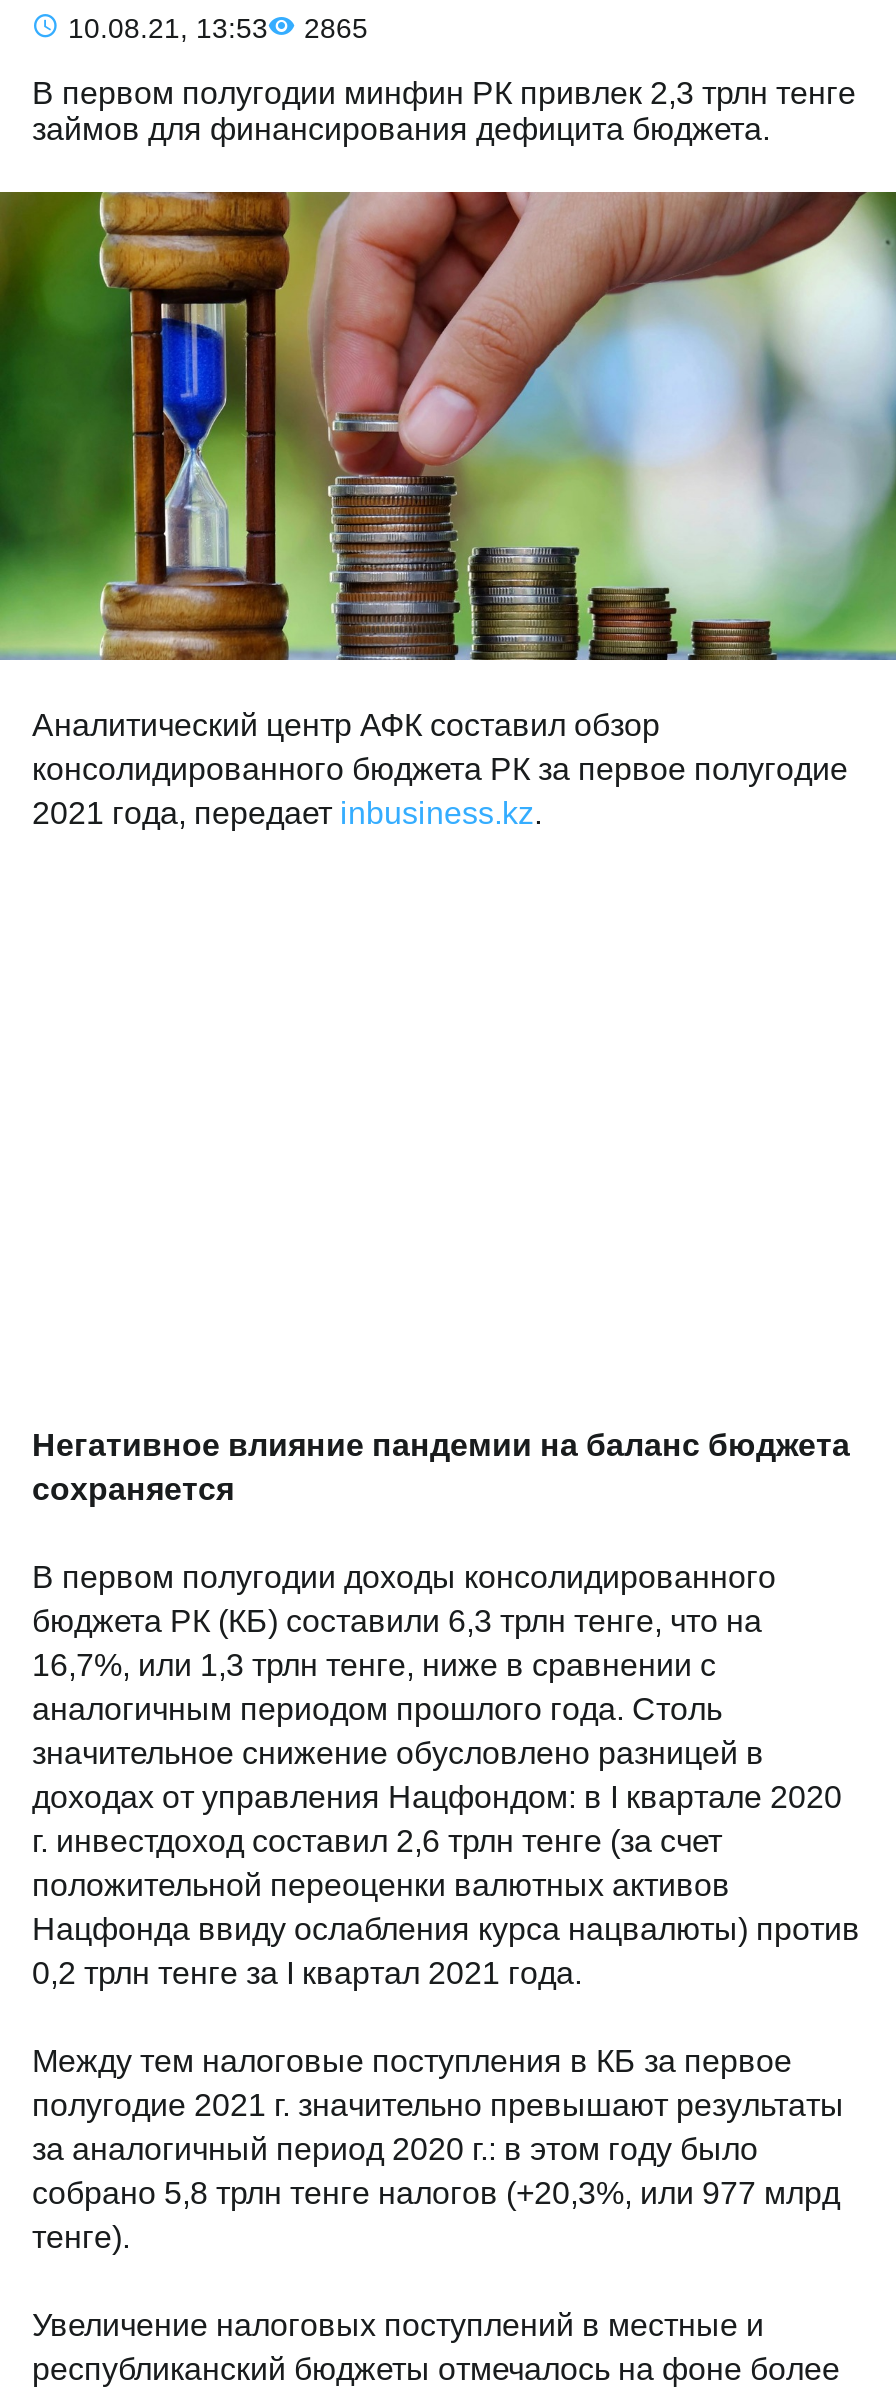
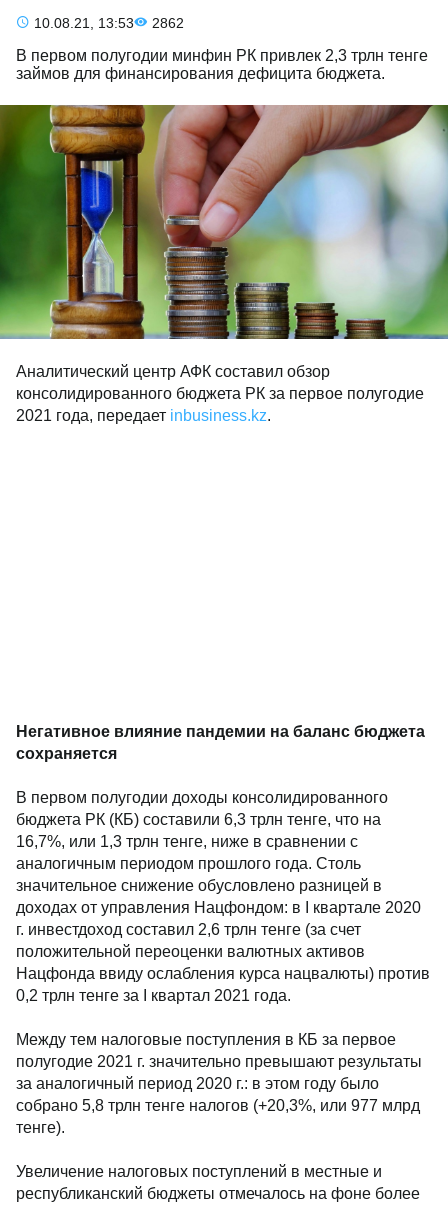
[68,12,368,44] 10.08.21, 13:53 2865 -> [34,15,184,31] 10.08.21, 13:53 2862

